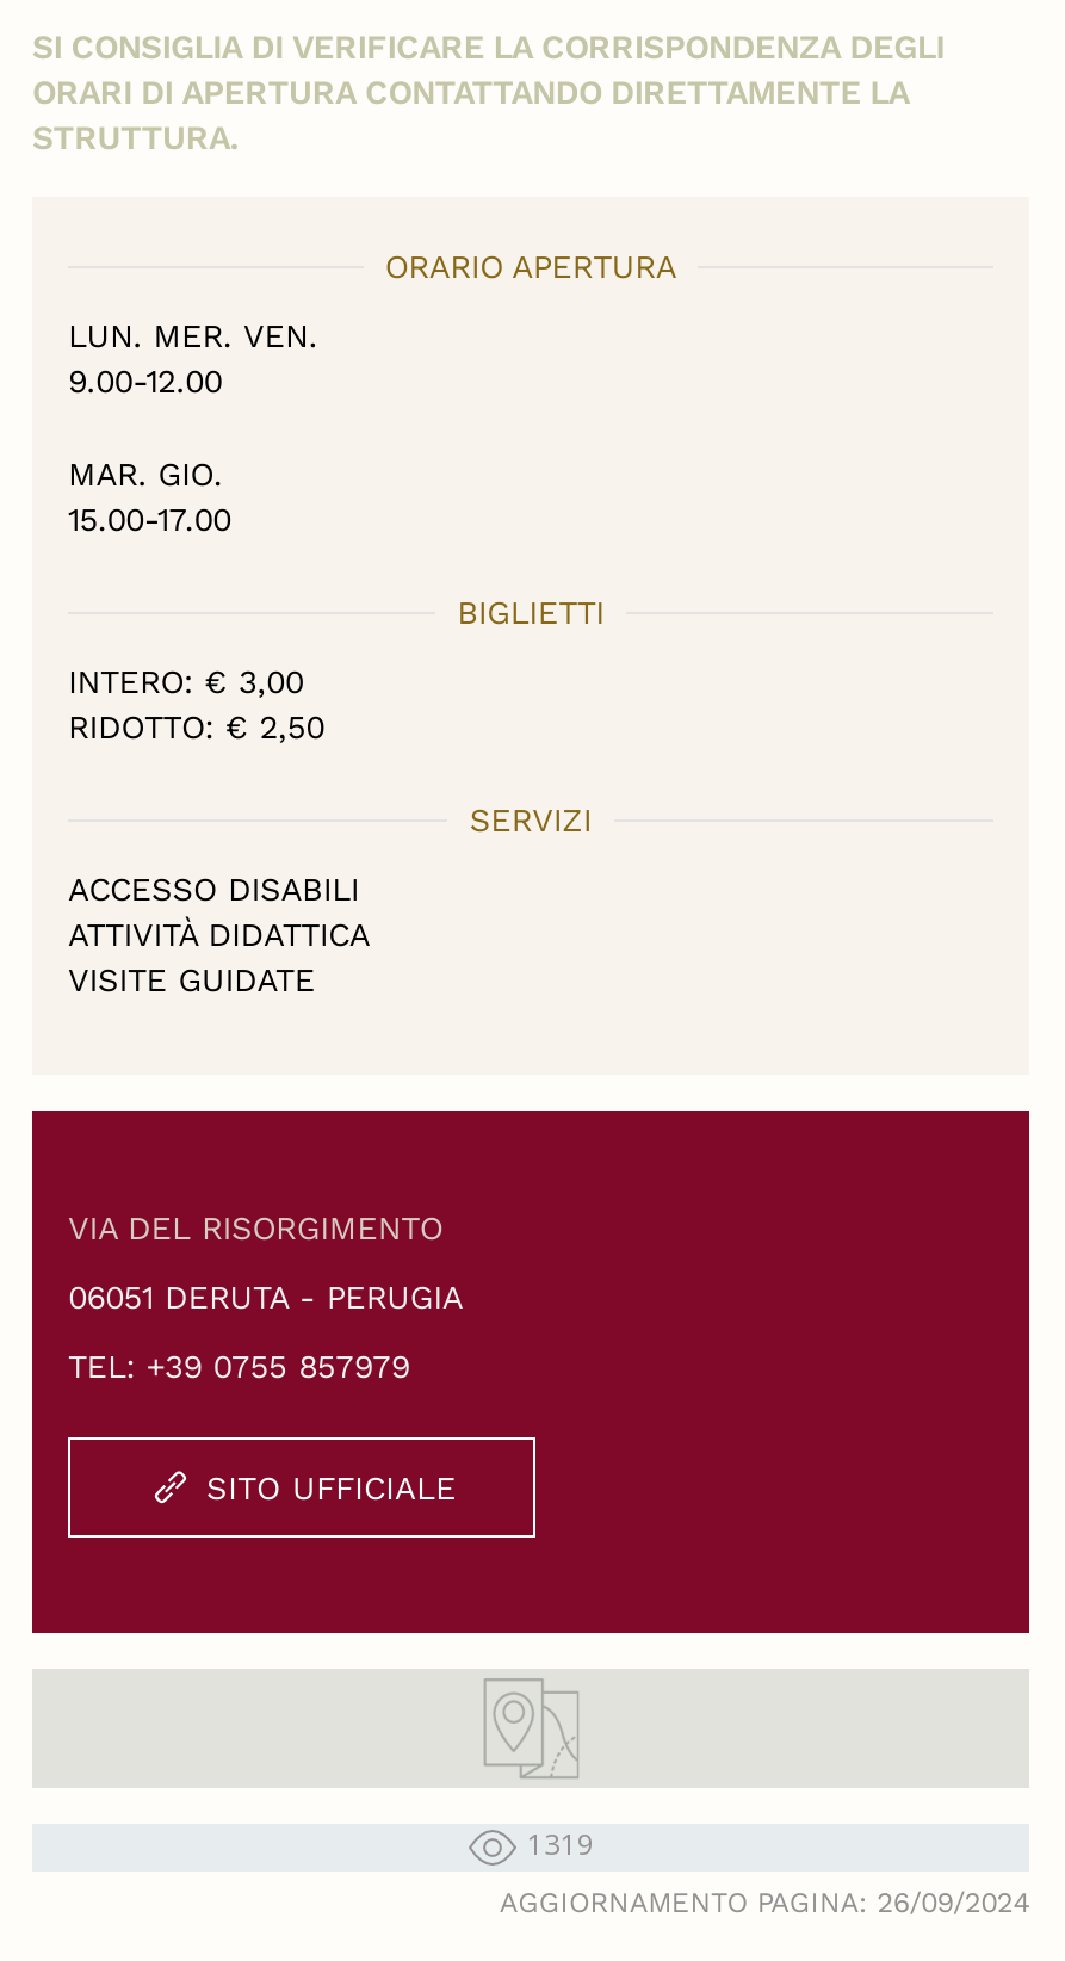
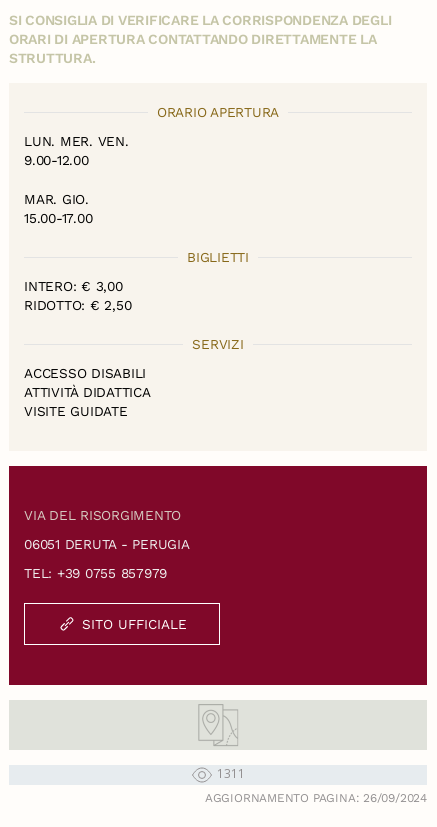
[527,1824,594,1862] 1319 -> [216,765,244,781] 1311

